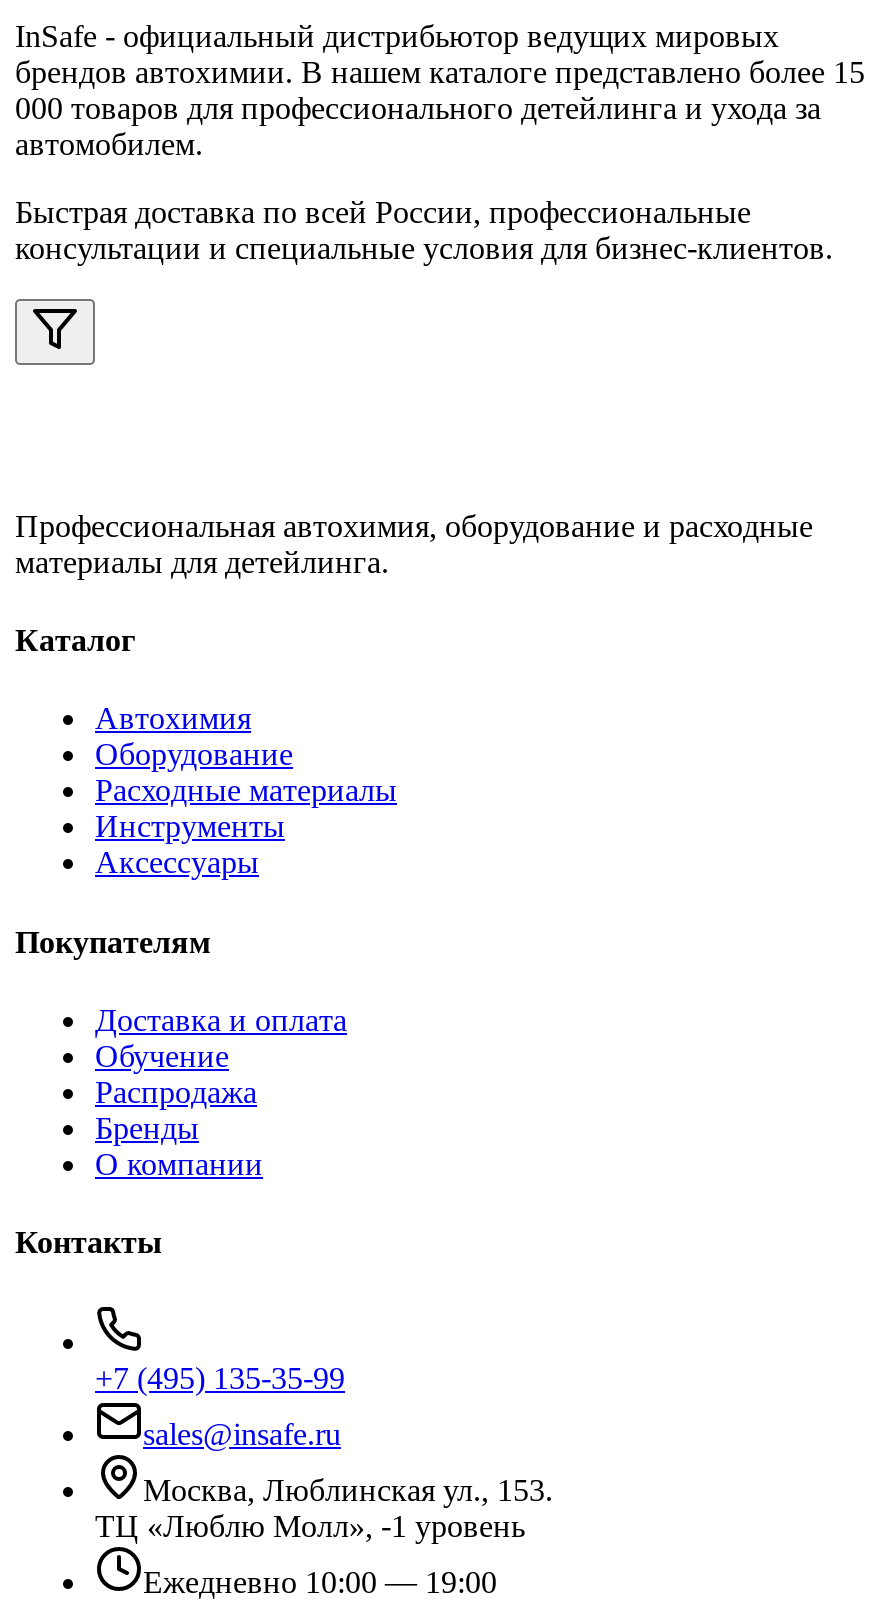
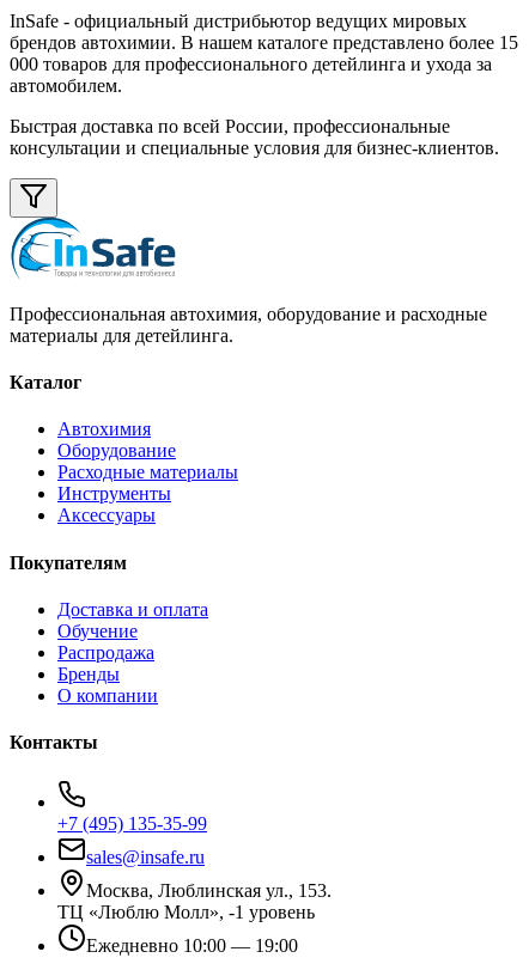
none -> [10,216,177,279] [image]

